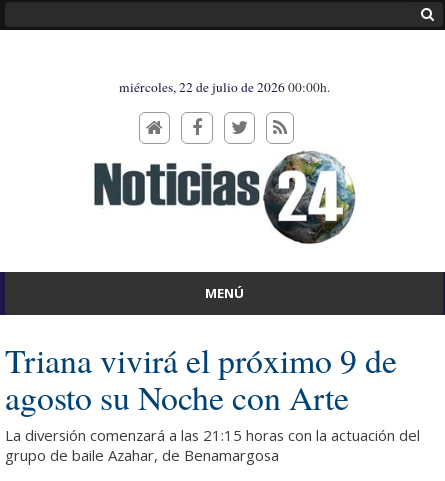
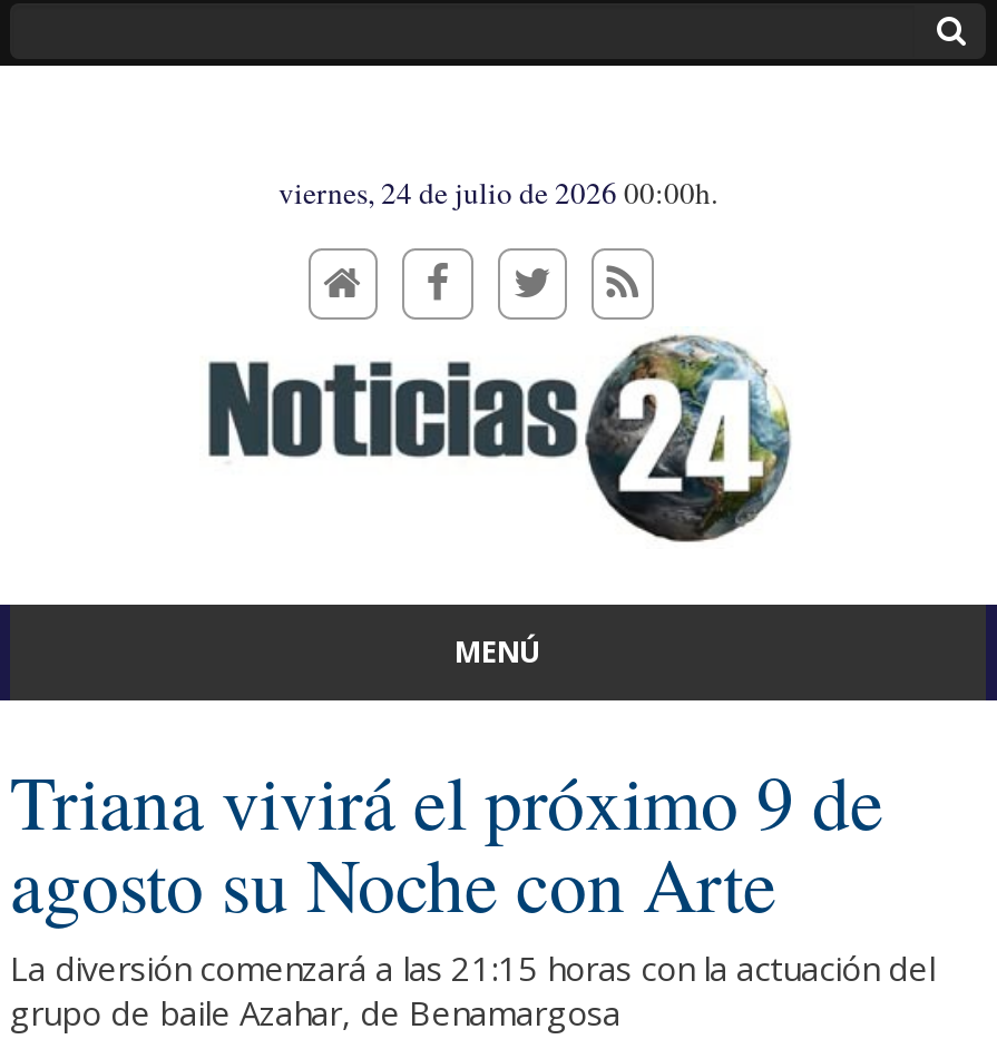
[118,78,329,96] miércoles, 22 de julio de 2026 00:00h. -> [278,173,717,213] viernes, 24 de julio de 2026 00:00h.

